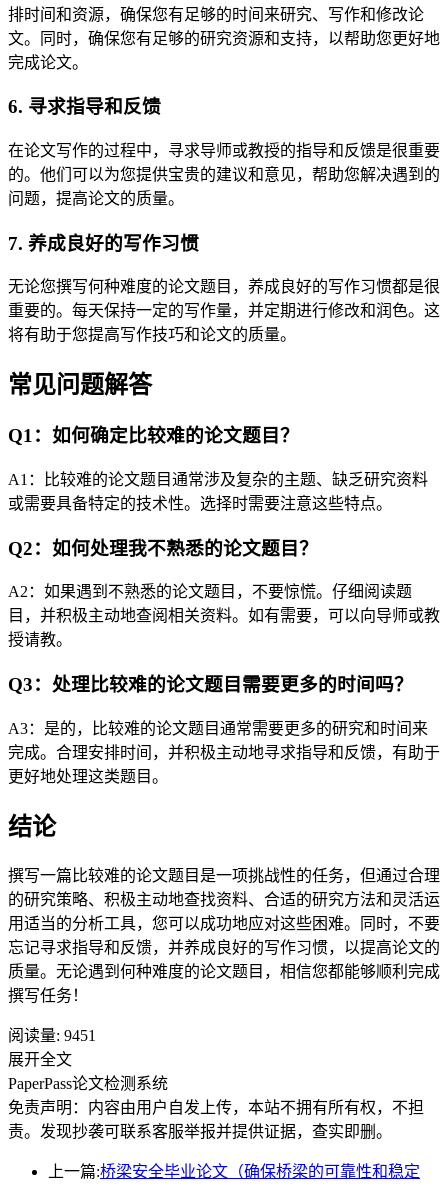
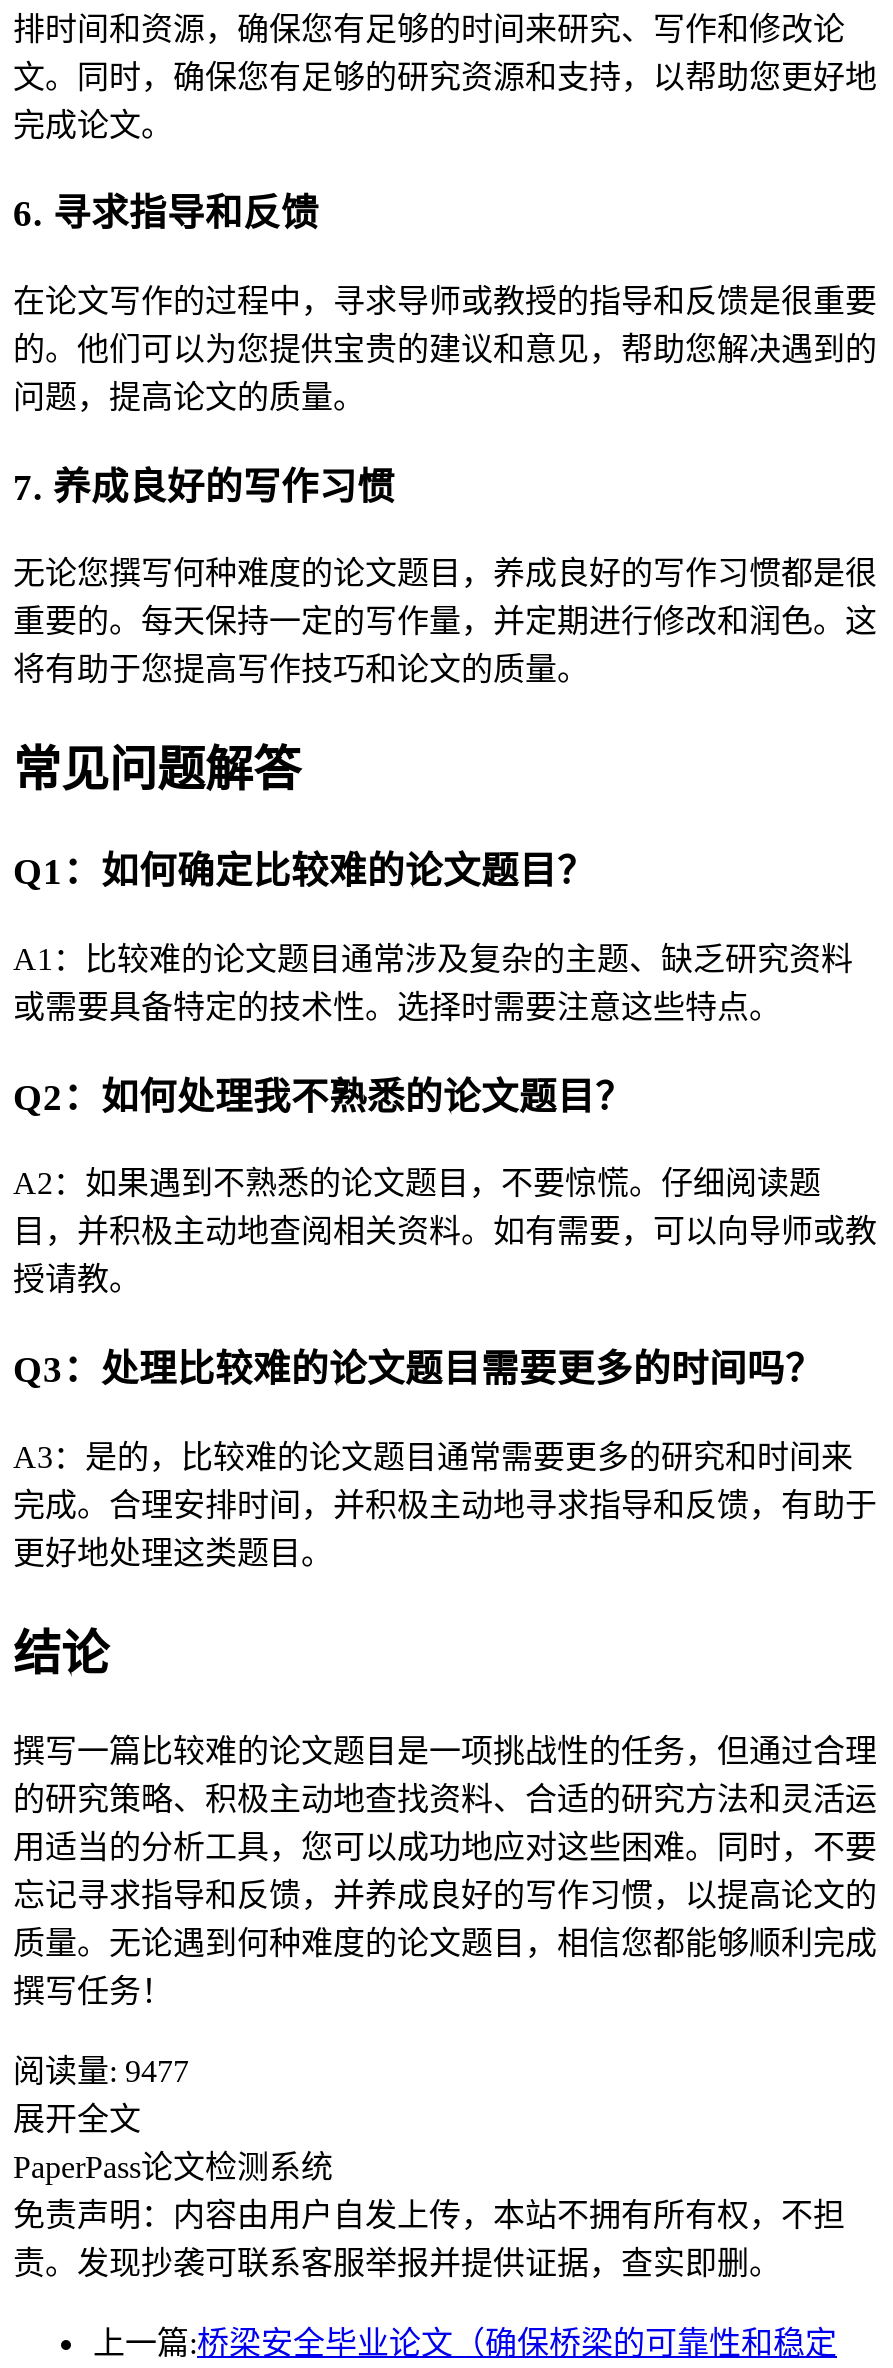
[8,1027,96,1044] 阅读量: 9451 -> [13,2053,189,2087] 阅读量: 9477

